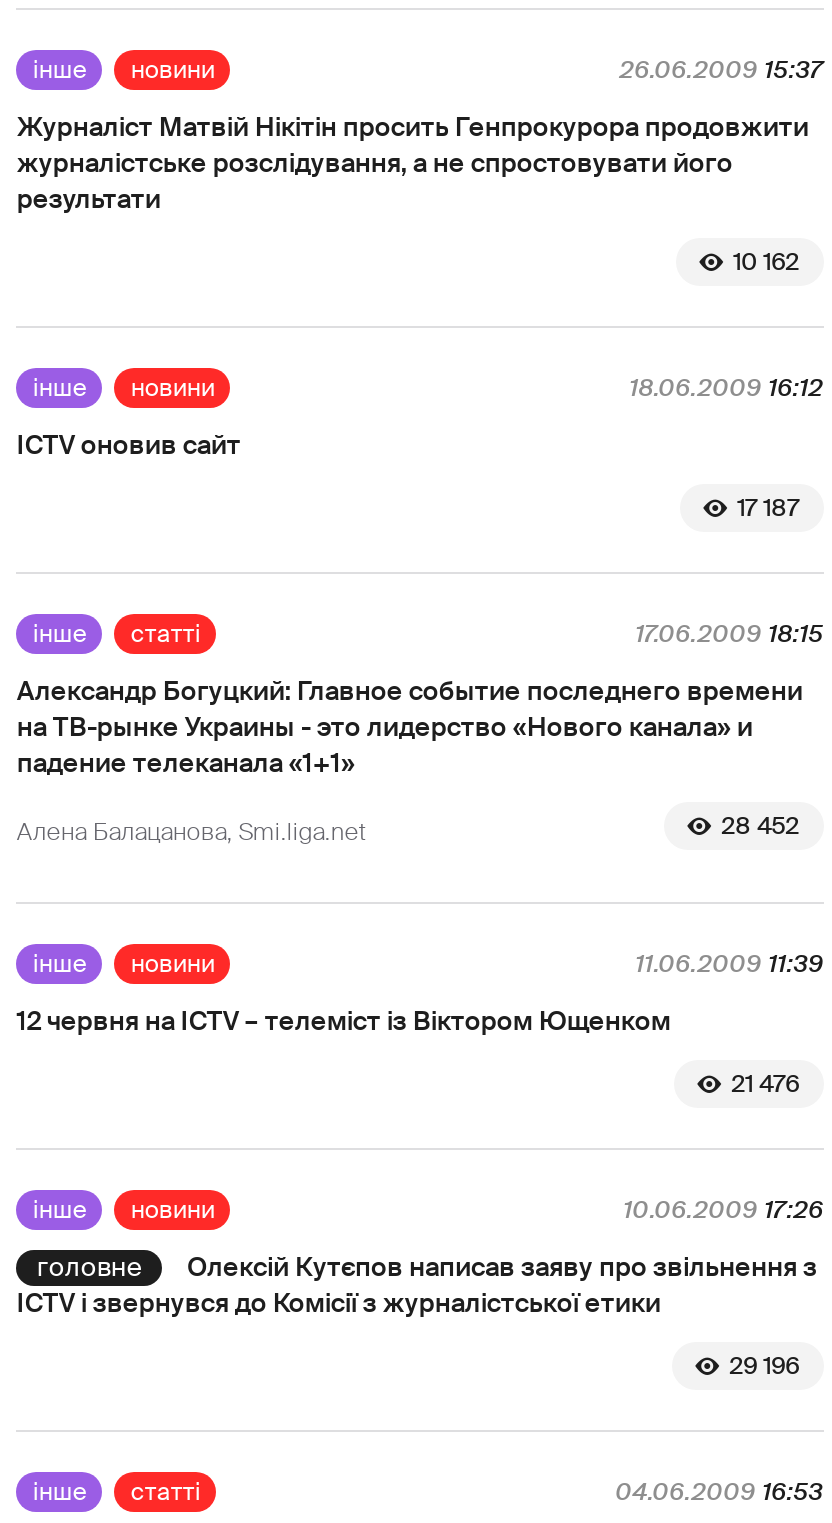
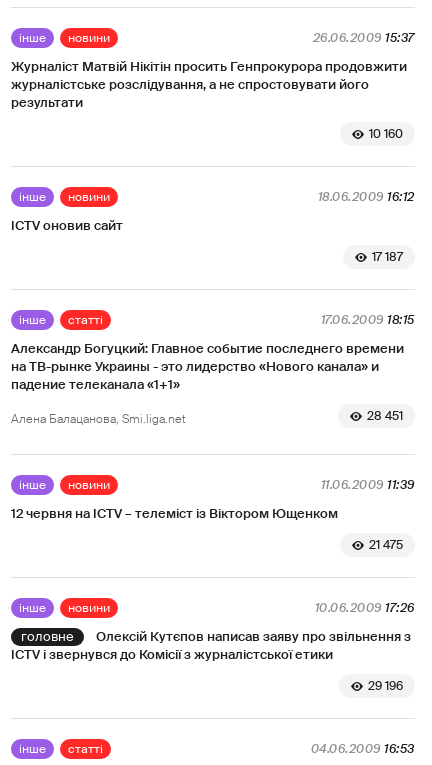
[733,247,799,279] 10 162 -> [369,126,403,142] 10 160
[721,811,799,843] 28 452 -> [367,408,403,424] 28 451
[731,1069,799,1101] 21 476 -> [369,537,403,553] 21 475

